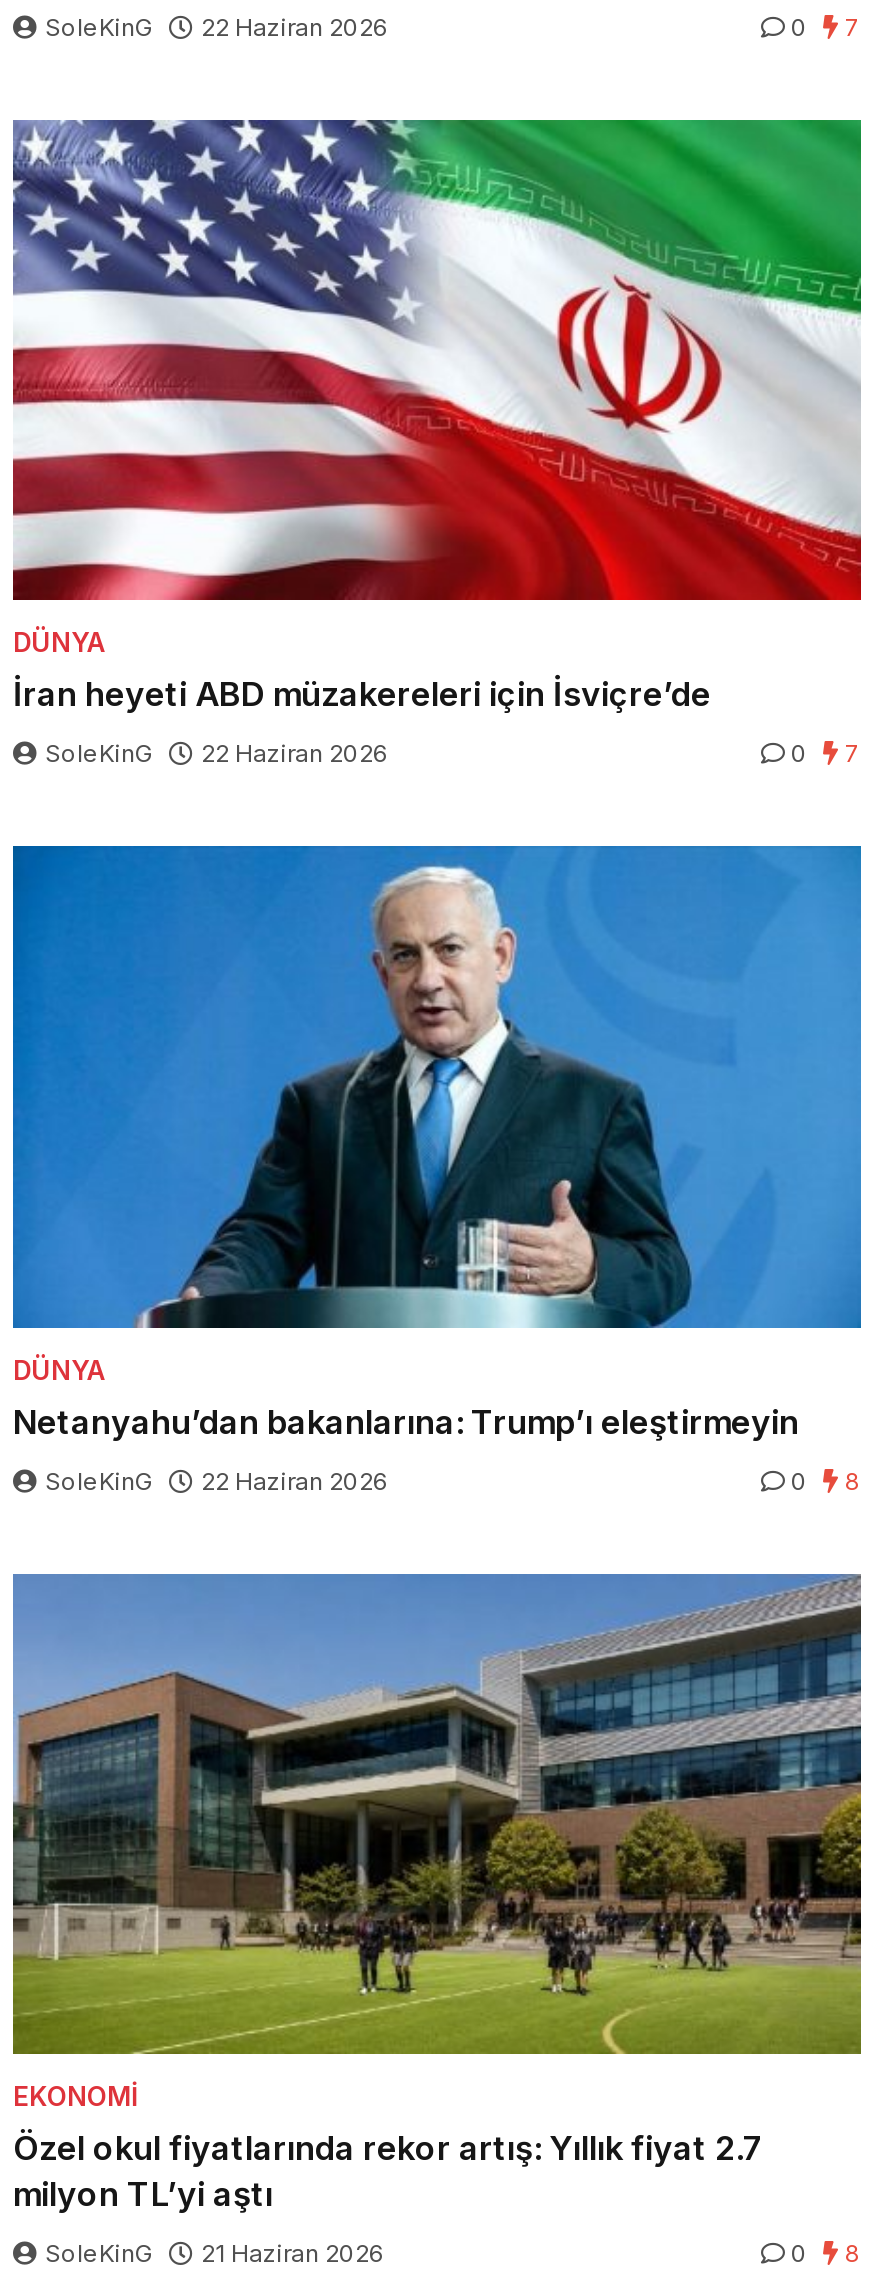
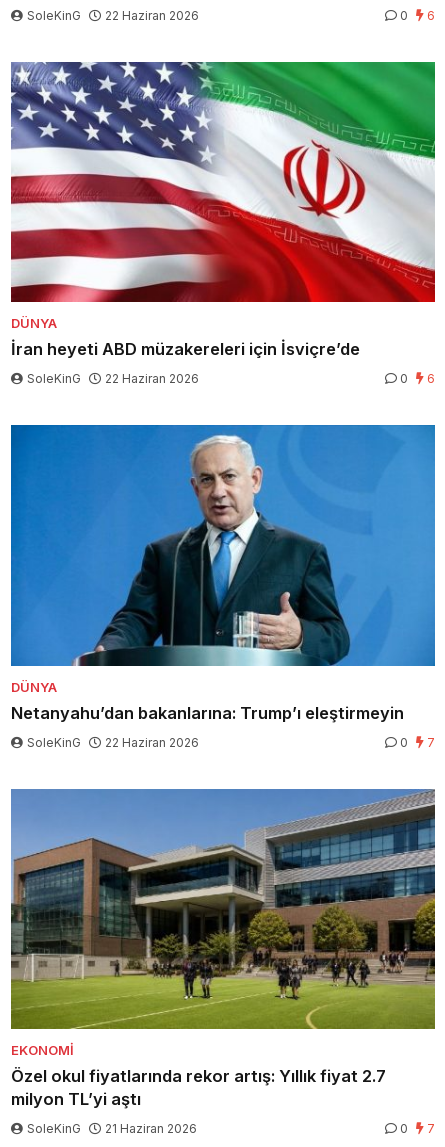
[785,12,861,42] 0 7 -> [397,8,435,23] 0 6
[785,739,861,769] 0 7 -> [397,371,435,386] 0 6
[785,1465,861,1495] 0 8 -> [397,735,435,750] 0 7
[785,2238,861,2268] 0 8 -> [397,1121,435,1136] 0 7

